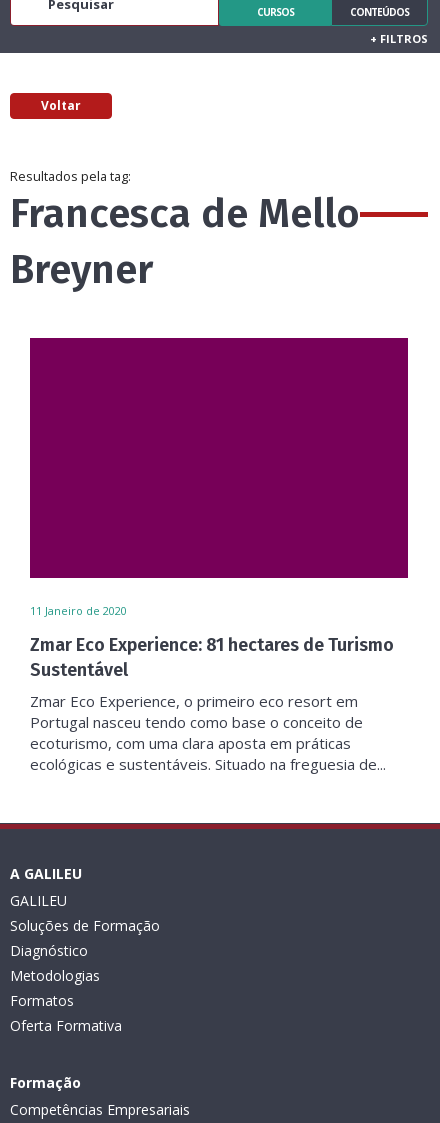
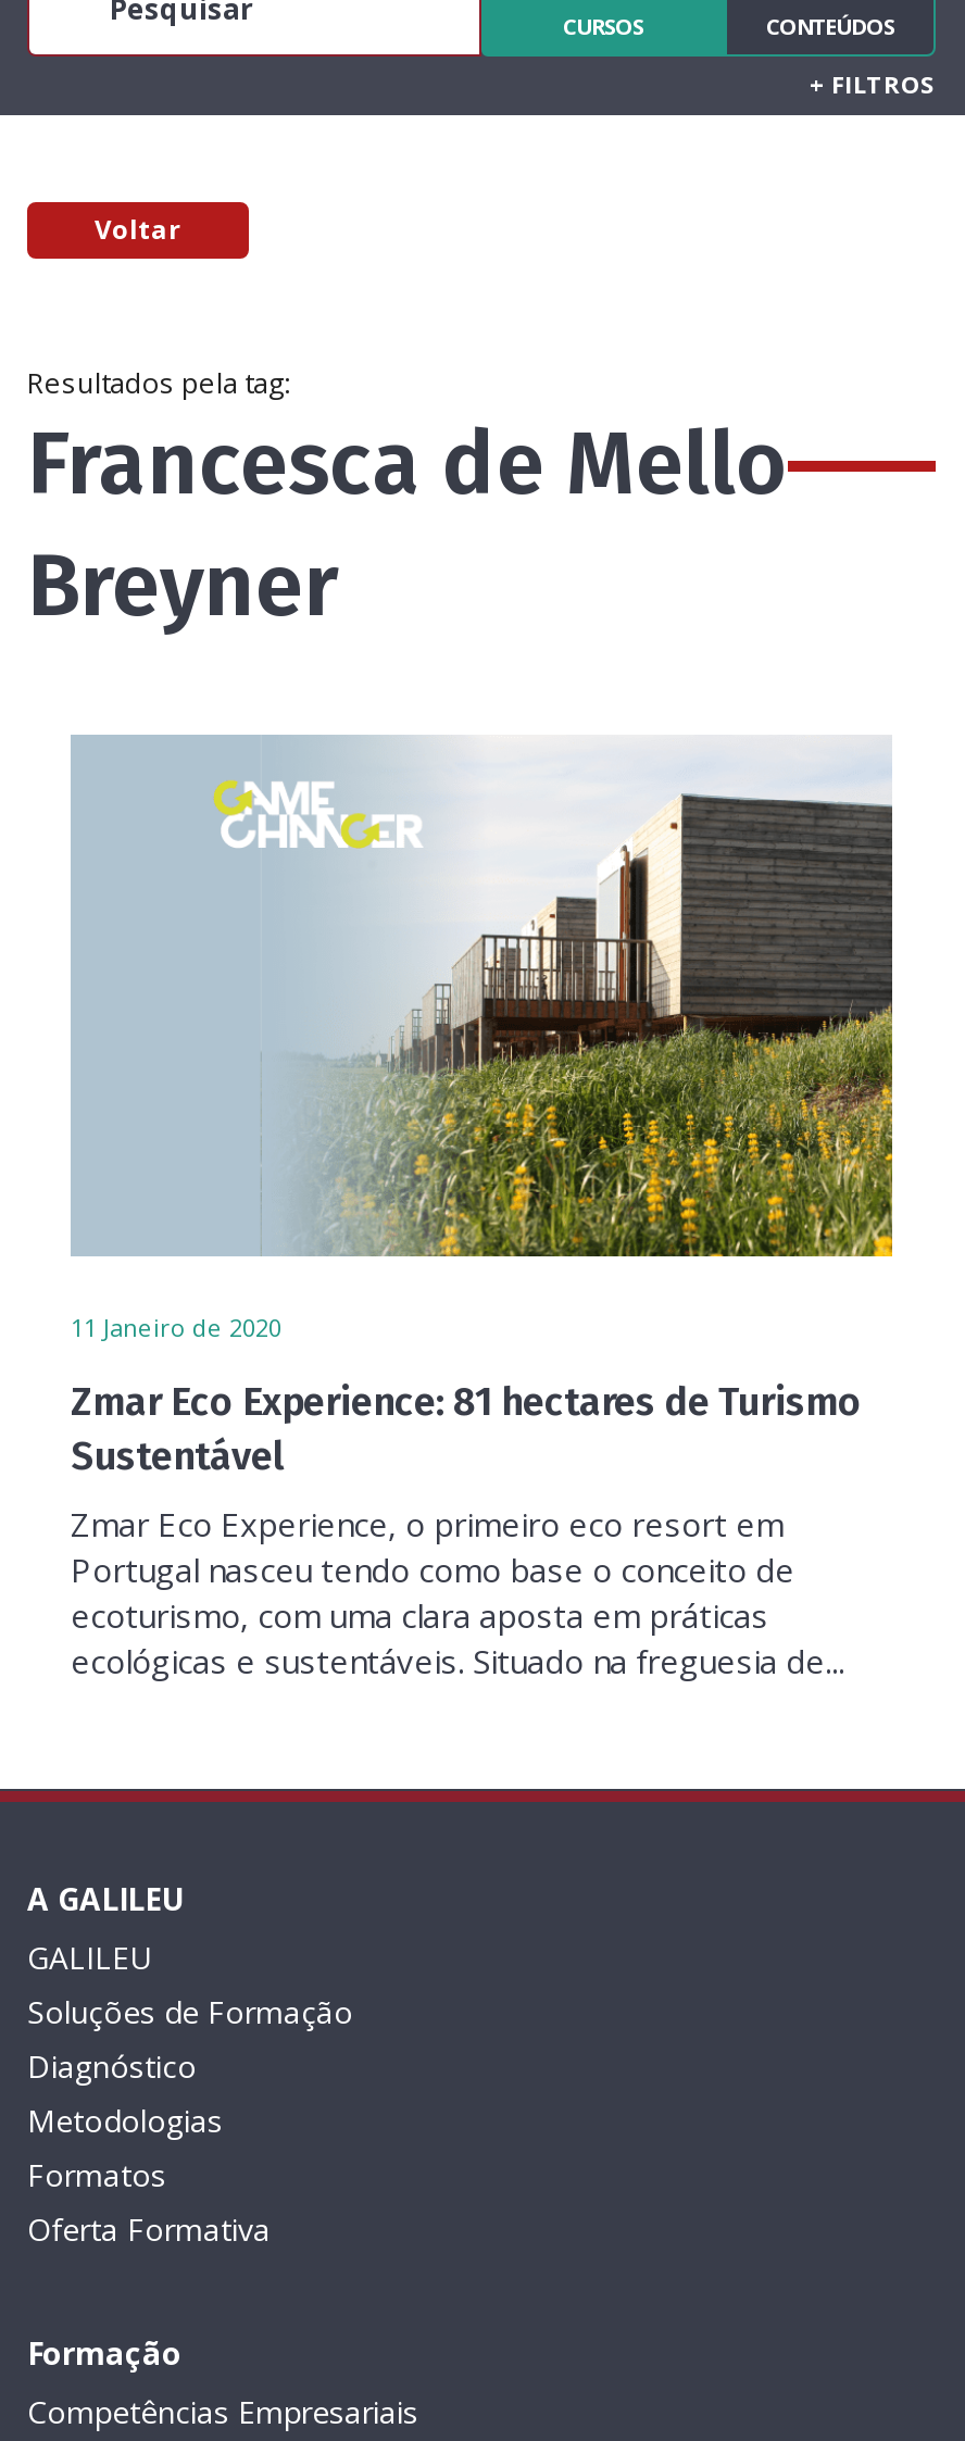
none -> [71,735,894,1259] [image]

